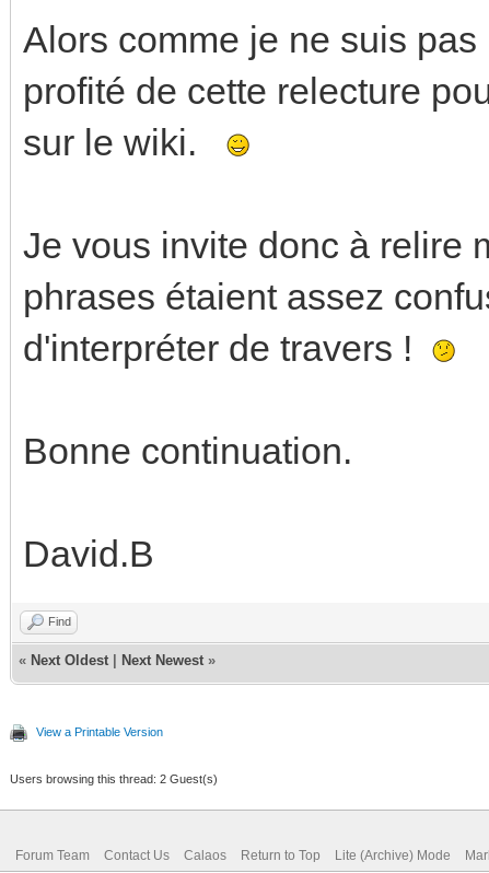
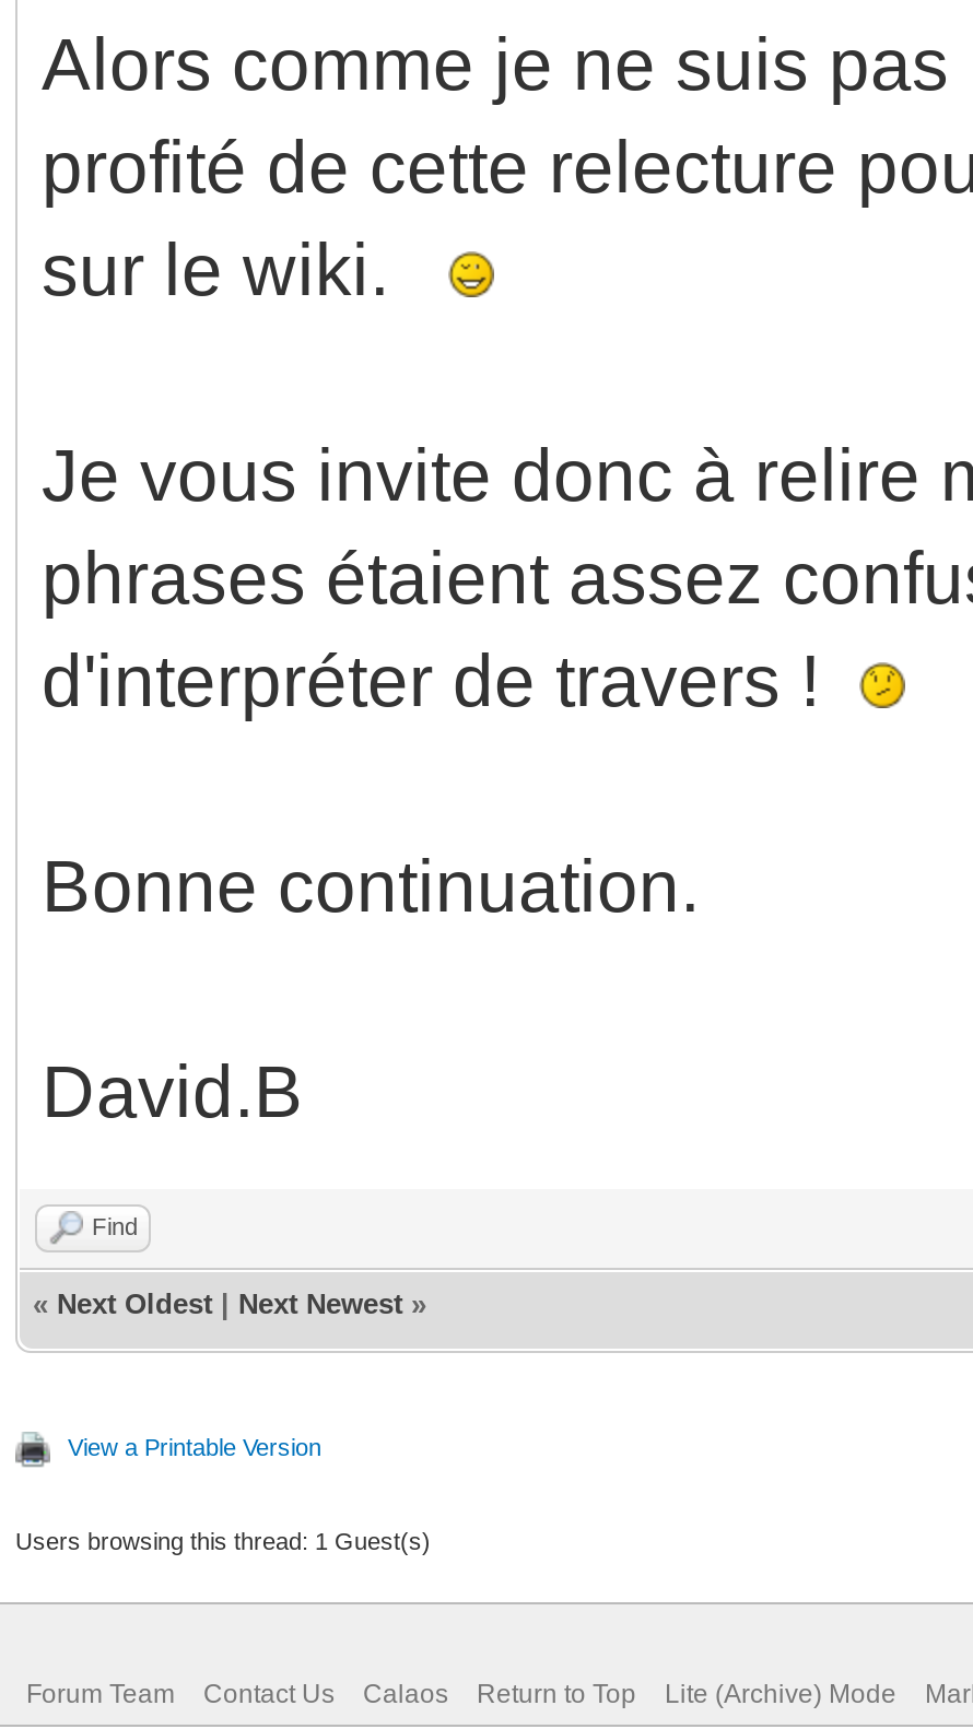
[10,772,218,785] Users browsing this thread: 2 Guest(s) -> [15,1527,431,1554] Users browsing this thread: 1 Guest(s)

